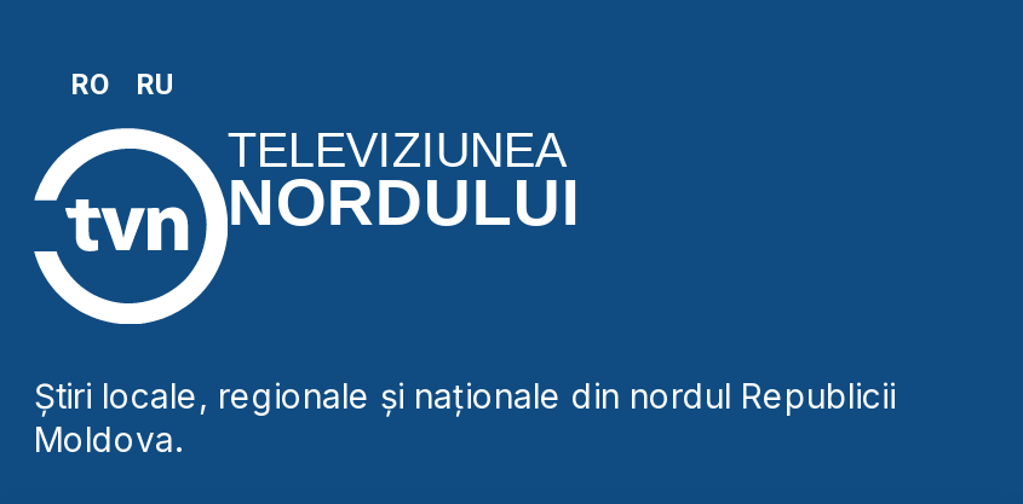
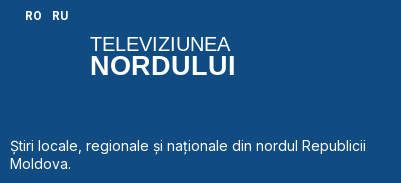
[31,124,228,328] [image] -> none

